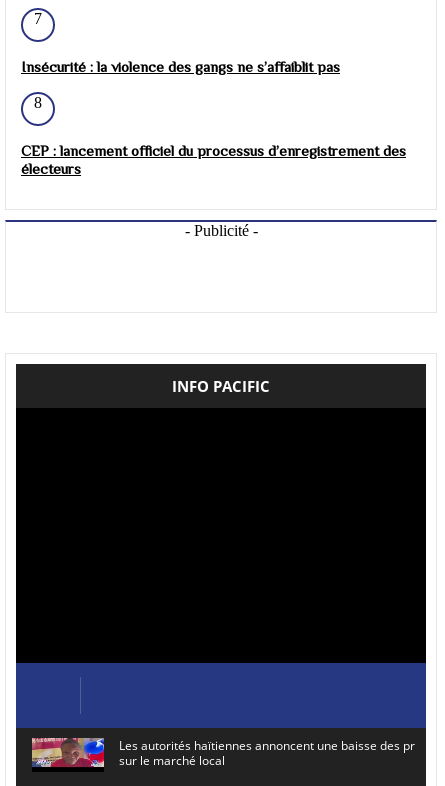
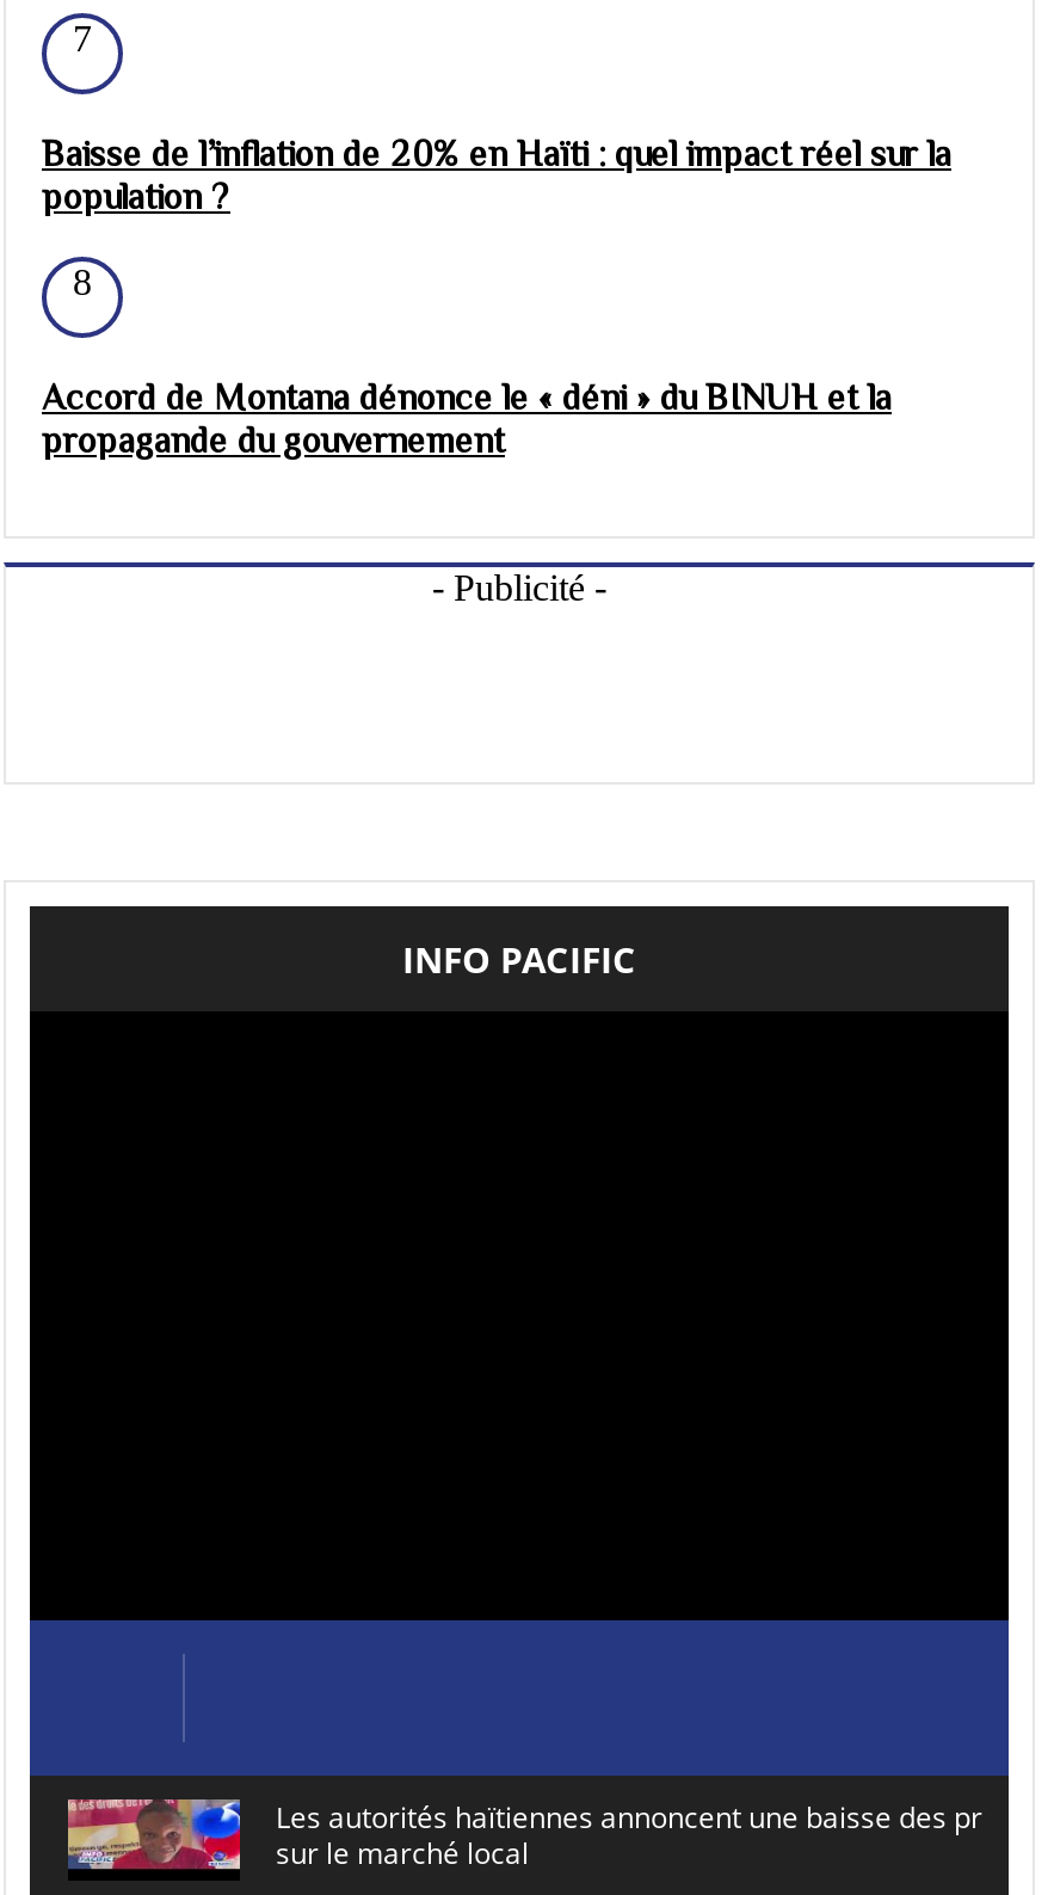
[21,58,340,75] Insécurité : la violence des gangs ne s’affaiblit pas -> [42,133,951,217] Baisse de l’inflation de 20% en Haïti : quel impact réel sur la | population ?
[21,142,406,177] CEP : lancement officiel du processus d’enregistrement des | électeurs -> [42,377,892,460] Accord de Montana dénonce le « déni » du BINUH et la | propagande du gouvernement

